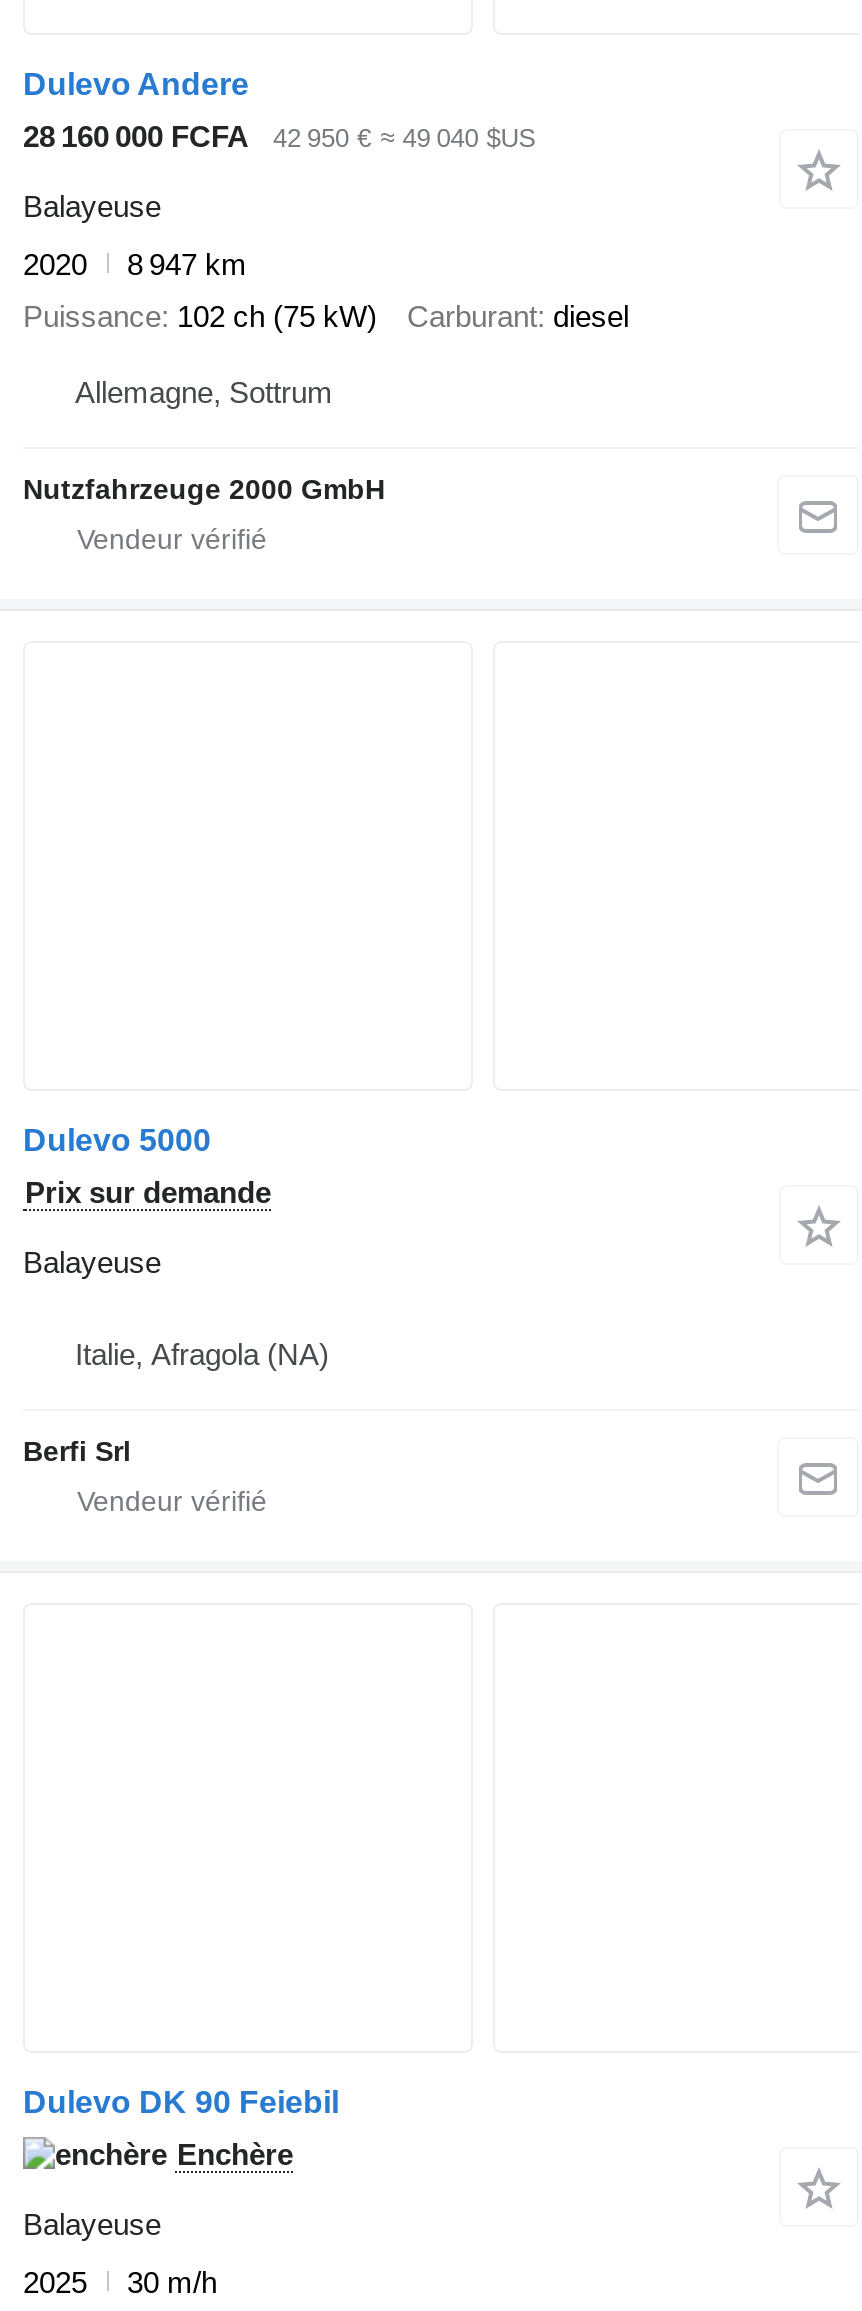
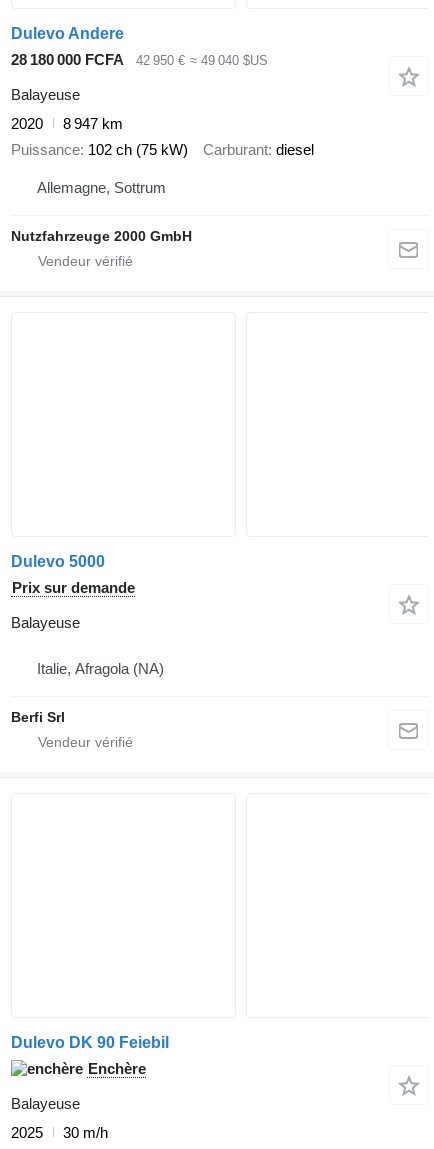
[23,119,249,153] 28 160 000 FCFA -> [11,51,124,68] 28 180 000 FCFA

